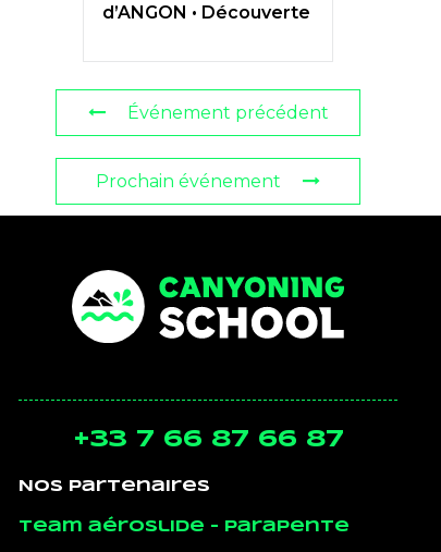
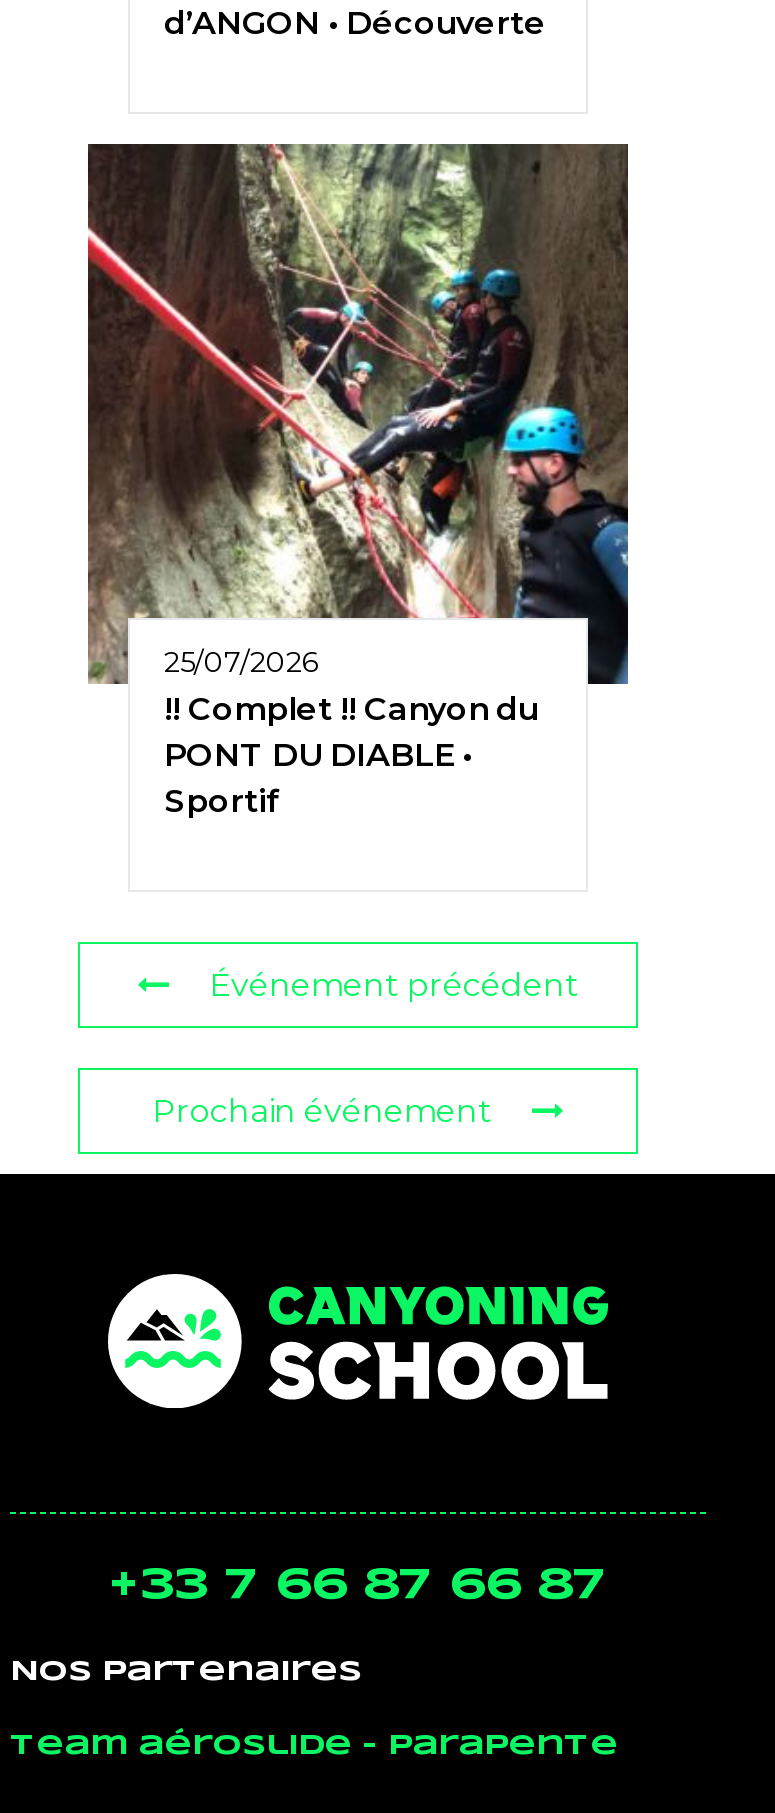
none -> [86,142,630,821] [image] | 25/07/2026 | !! Complet !! Canyon du | PONT DU DIABLE • | Sportif

